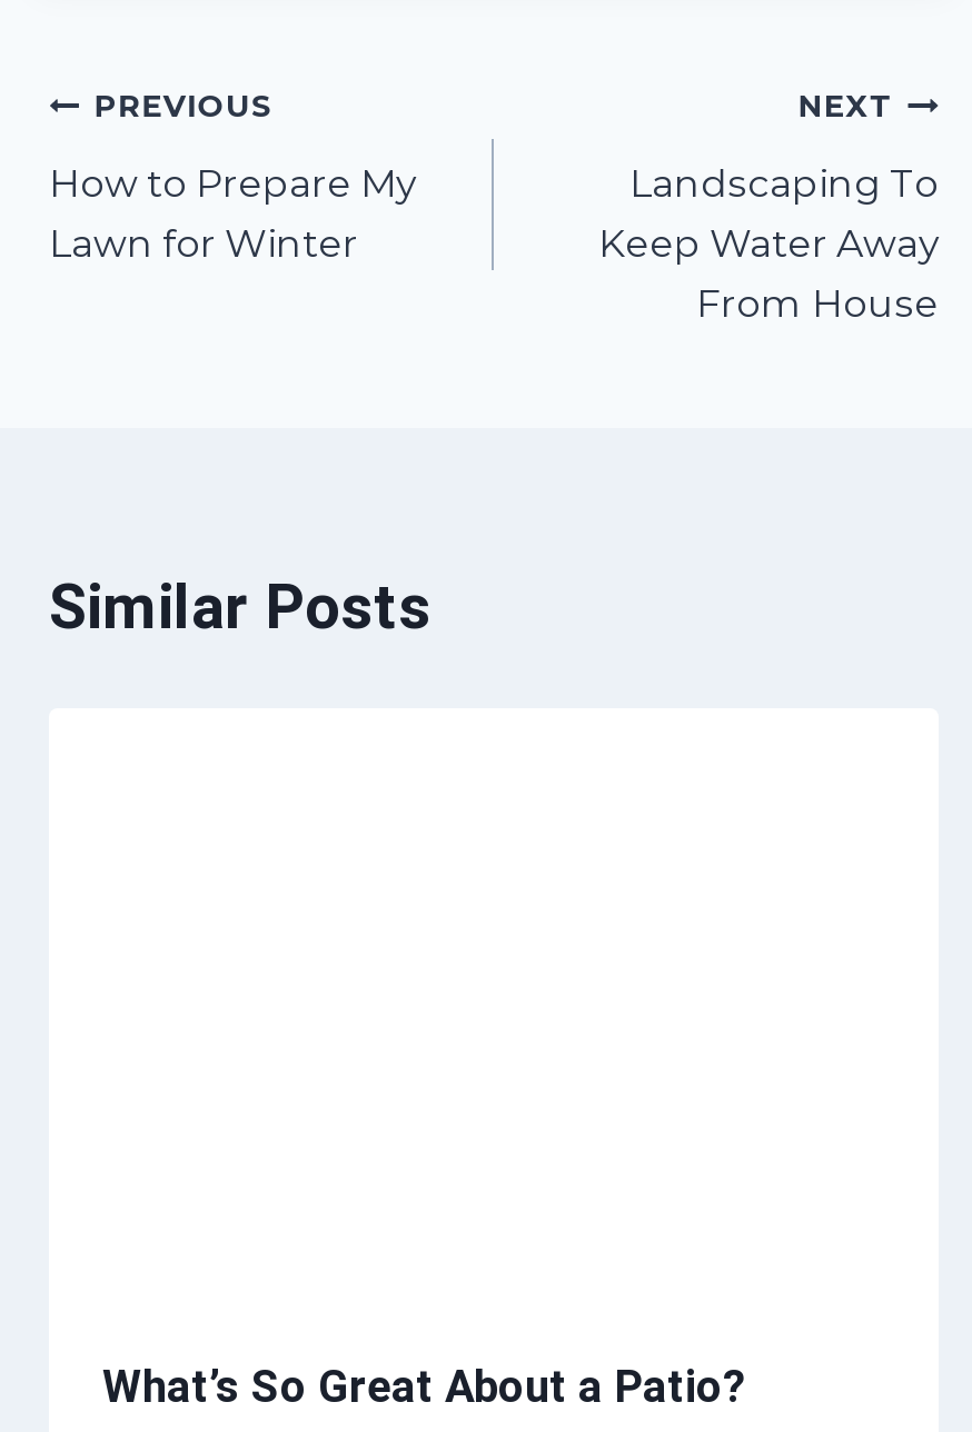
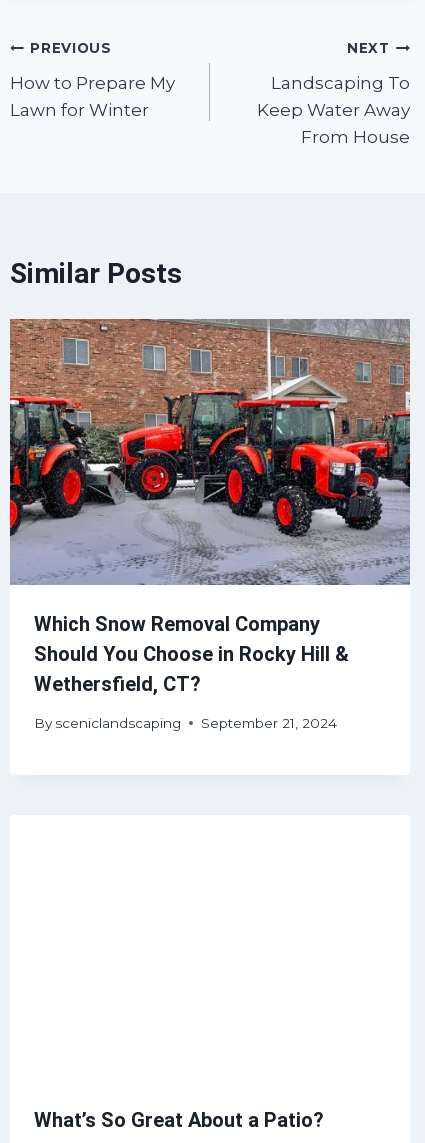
none -> [9,318,411,731] [image] | Which Snow Removal Company | Should You Choose in Rocky Hill & | Wethersfield, CT? | By sceniclandscaping | September 21, 2024

